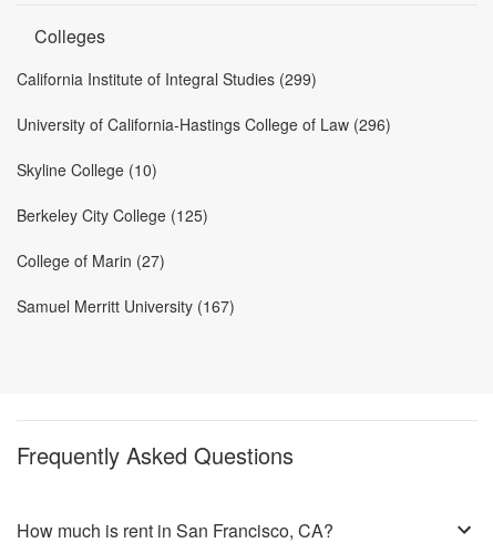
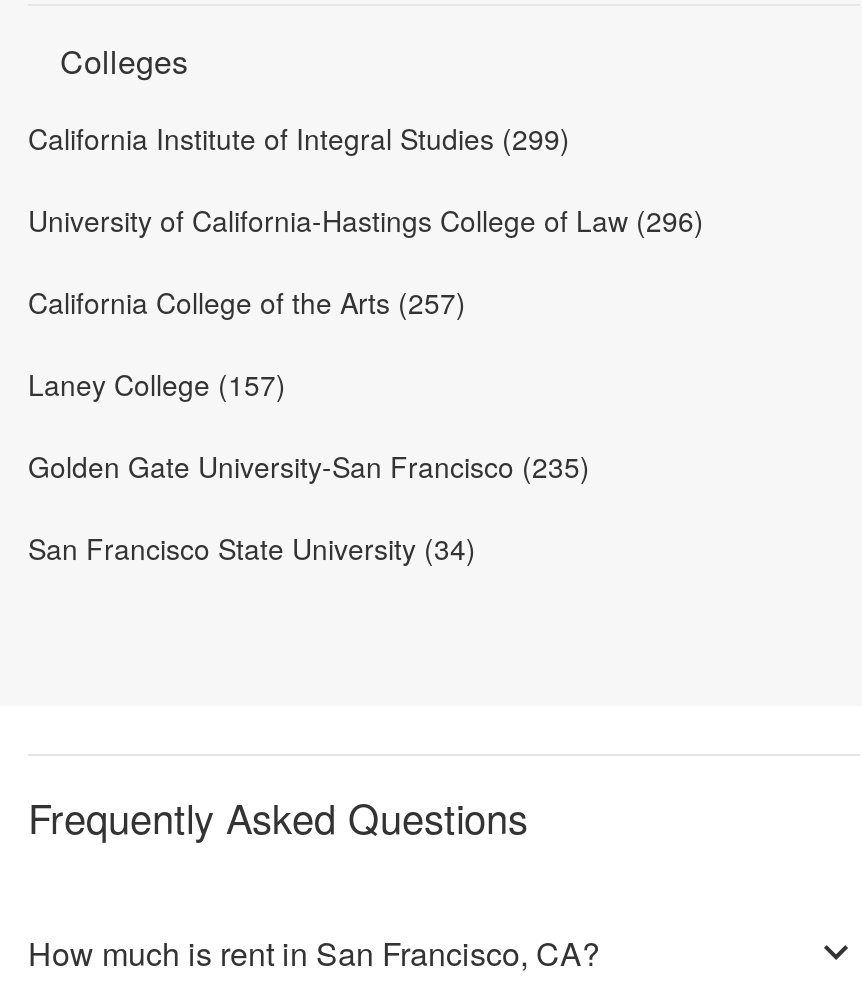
[17,159,157,181] Skyline College (10) -> [28,282,466,322] California College of the Arts (257)
[17,204,208,226] Berkeley City College (125) -> [28,364,286,404] Laney College (157)
[17,250,165,272] College of Marin (27) -> [28,446,590,486] Golden Gate University-San Francisco (235)
[17,295,235,317] Samuel Merritt University (167) -> [28,528,476,568] San Francisco State University (34)

